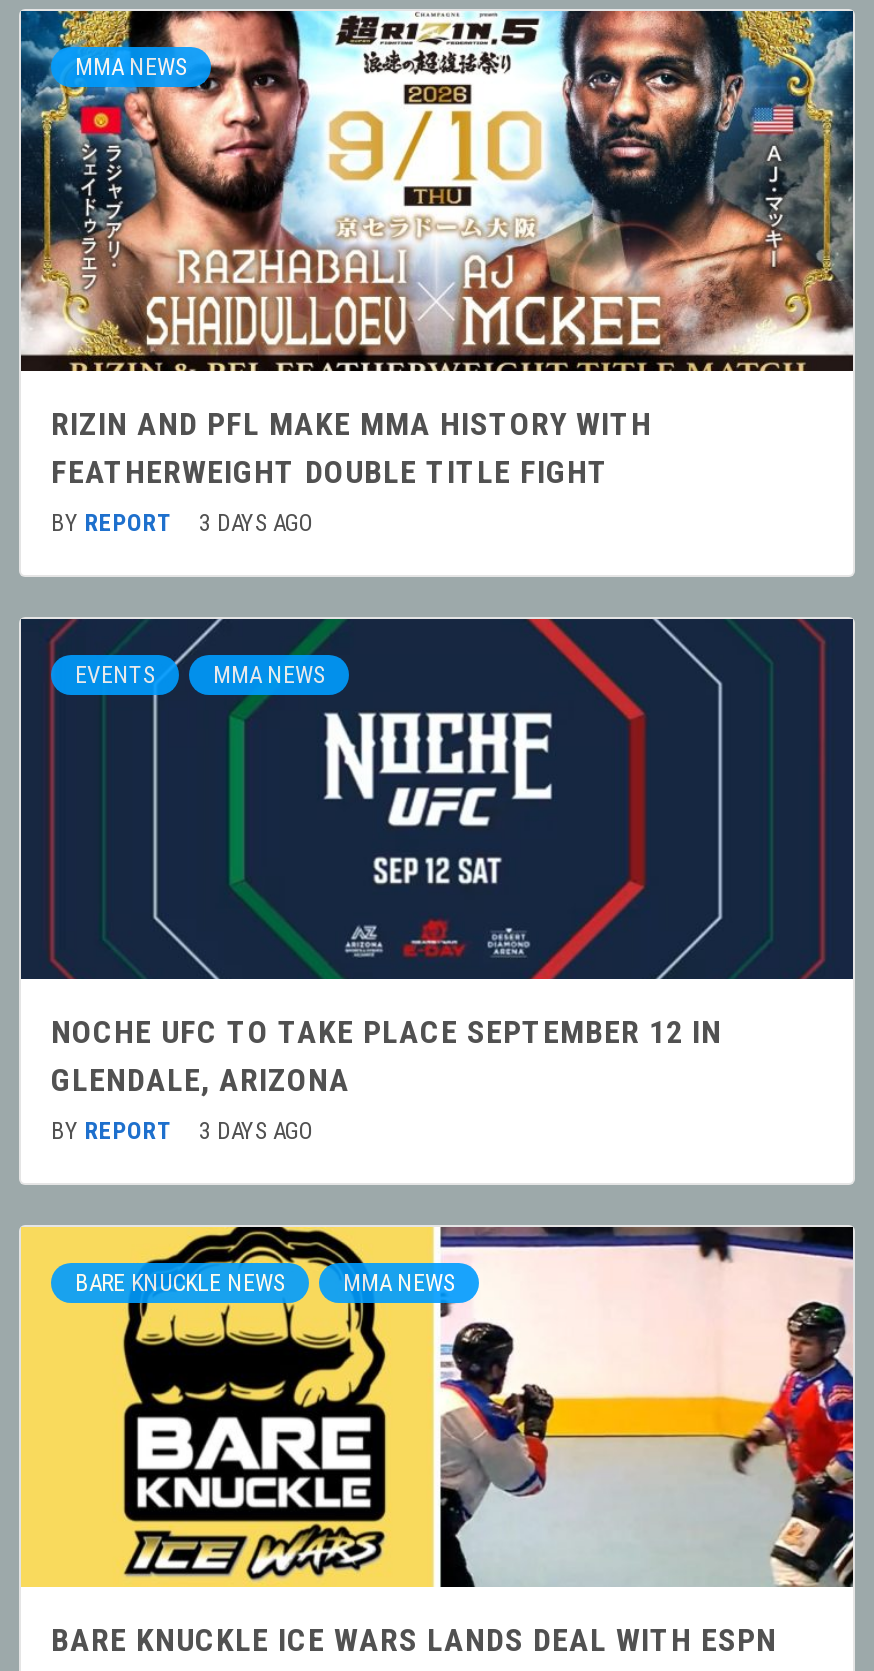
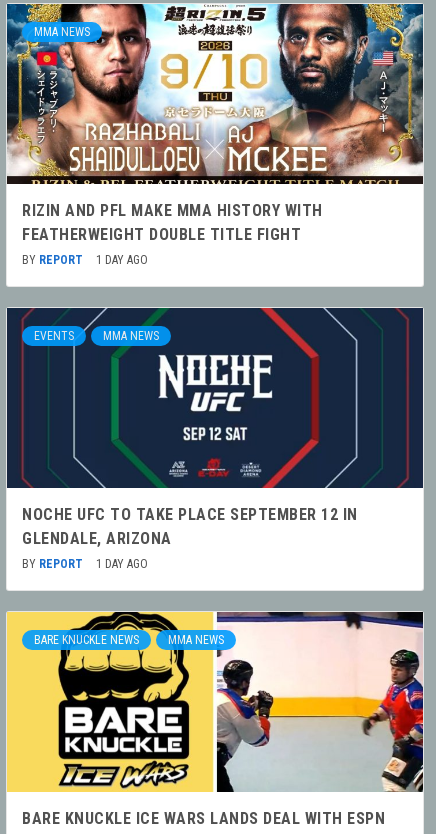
[51,510,315,538] BY REPORT 3 DAYS AGO -> [22,253,148,267] BY REPORT 1 DAY AGO
[51,1118,315,1146] BY REPORT 3 DAYS AGO -> [22,557,148,571] BY REPORT 1 DAY AGO

